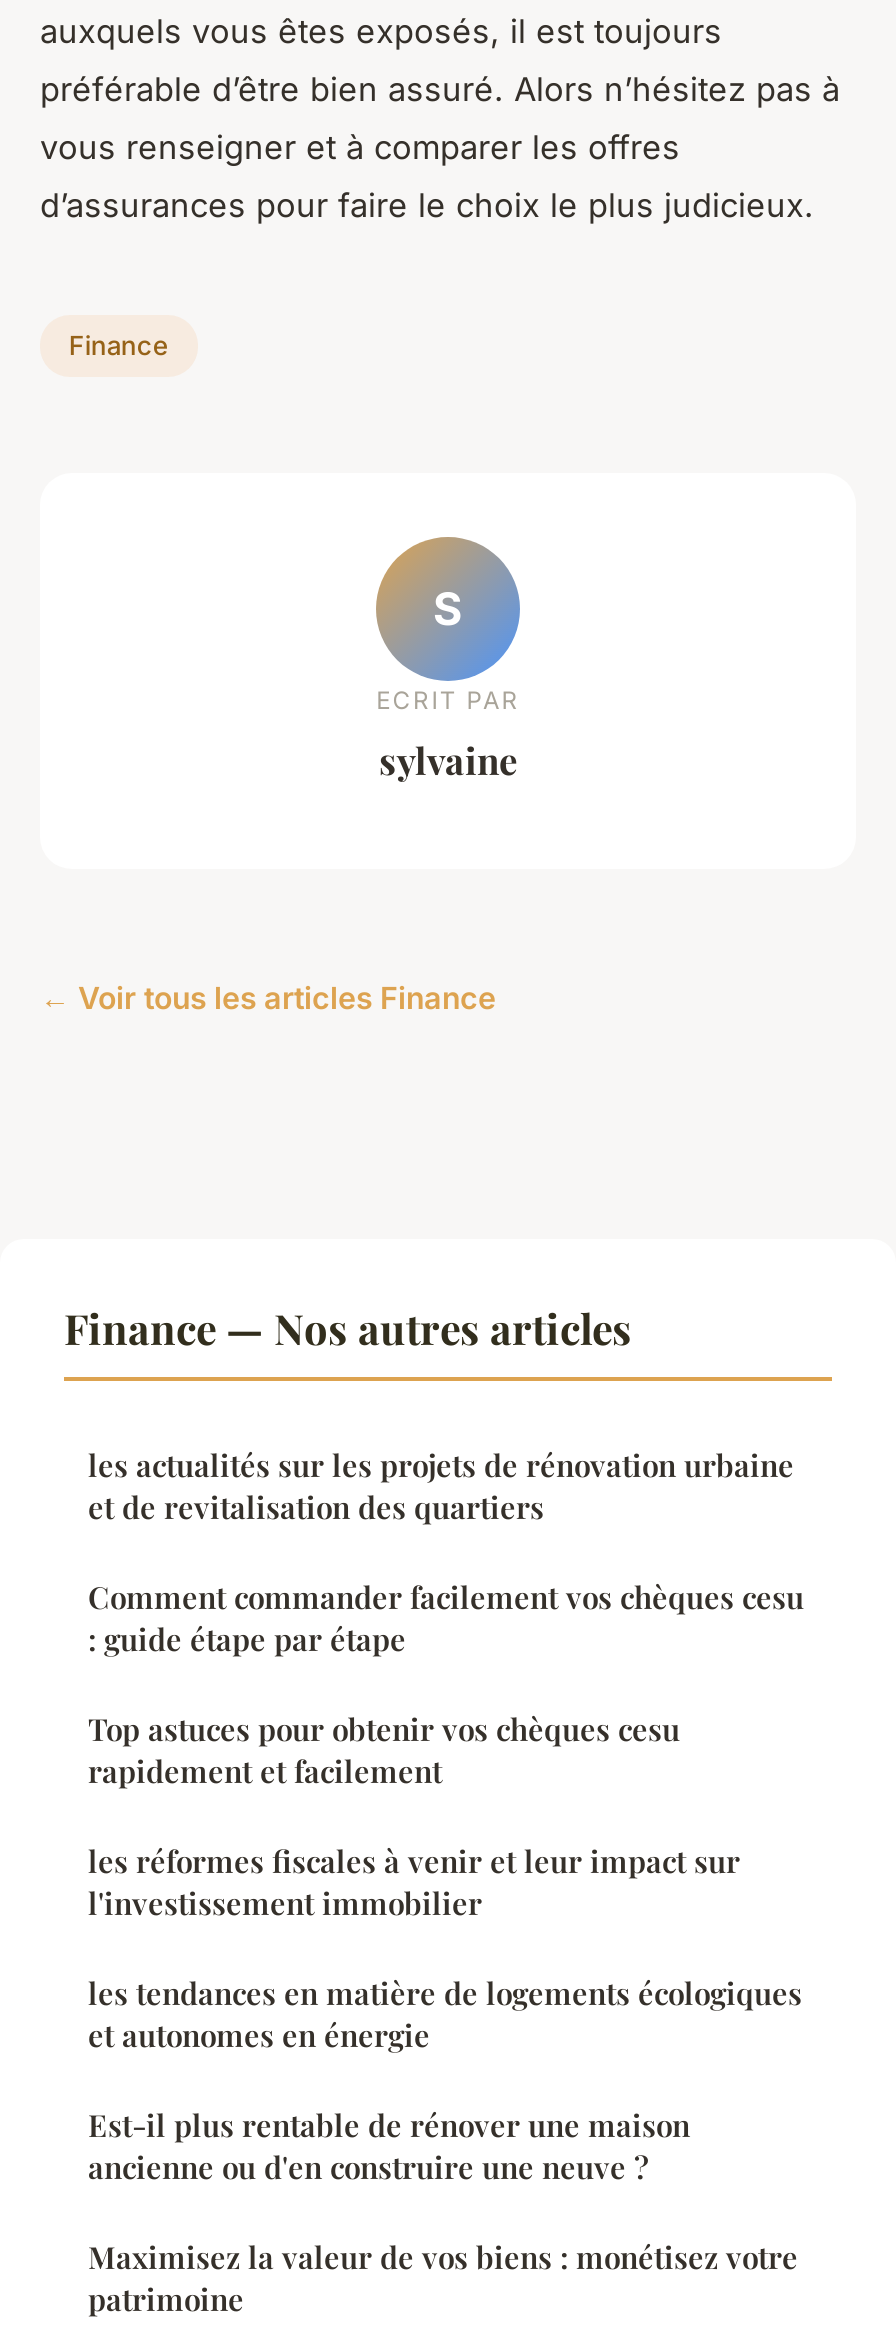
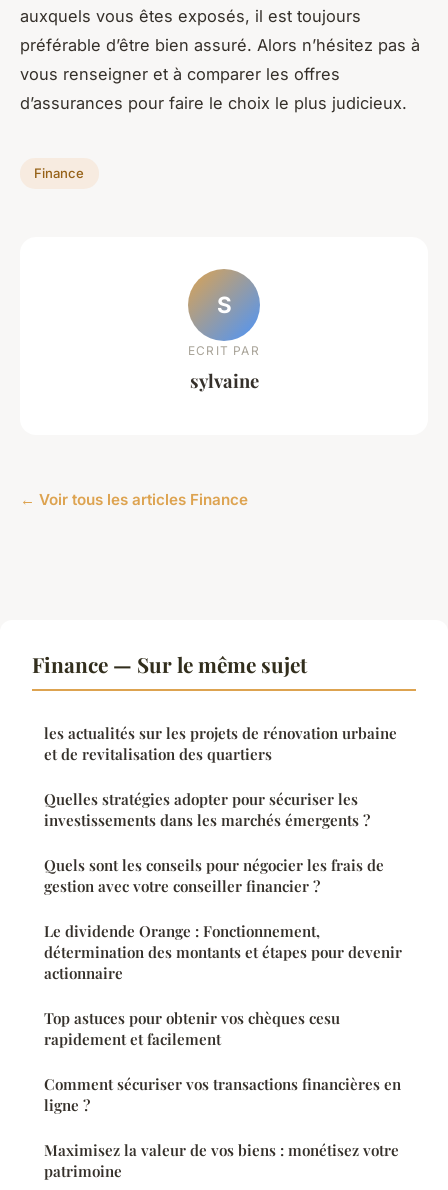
[64,1298,632,1354] Finance — Nos autres articles -> [32,649,307,677] Finance — Sur le même sujet
[88,1576,804,1658] Comment commander facilement vos chèques cesu | : guide étape par étape -> [44,788,402,982] Quelles stratégies adopter pour sécuriser les | investissements dans les marchés émergents ? | Quels sont les conseils pour négocier les frais de | gestion avec votre conseiller financier ? | Le dividende Orange : Fonctionnement, | détermination des montants et étapes pour devenir | actionnaire
moved [88,1708,680,1790] -> [44,1007,340,1048]: Top astuces pour obtenir vos chèques cesu | rapidement et facilement
[88,1840,802,2186] les réformes fiscales à venir et leur impact sur | l'investissement immobilier | les tendances en matière de logements écologiques | et autonomes en énergie | Est-il plus rentable de rénover une maison | ancienne ou d'en construire une neuve ? -> [44,1073,401,1114] Comment sécuriser vos transactions financières en | ligne ?

